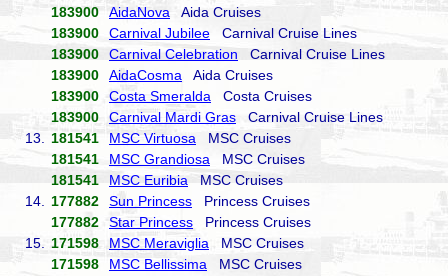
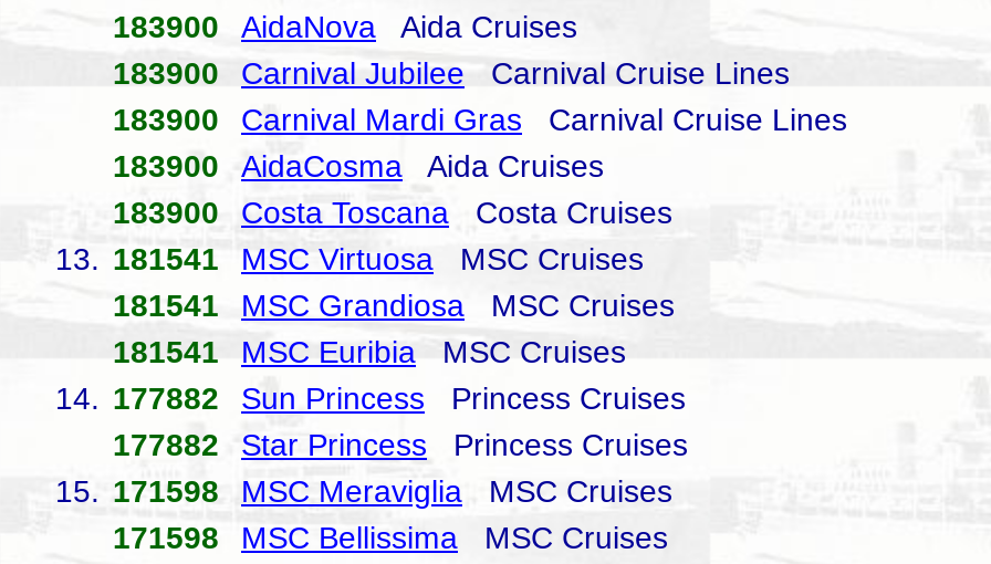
[109,46,385,62] Carnival Celebration Carnival Cruise Lines -> none
[51,88,312,125] Costa Smeralda Costa Cruises | 183900 -> [241,195,672,230] Costa Toscana Costa Cruises
moved [109,109,383,125] -> [241,102,847,137]: Carnival Mardi Gras Carnival Cruise Lines

